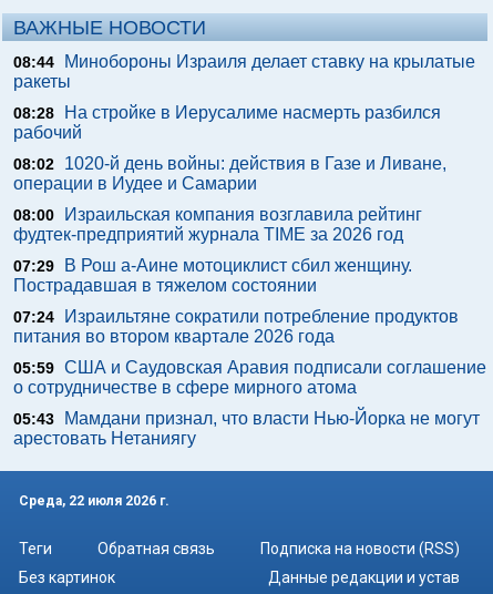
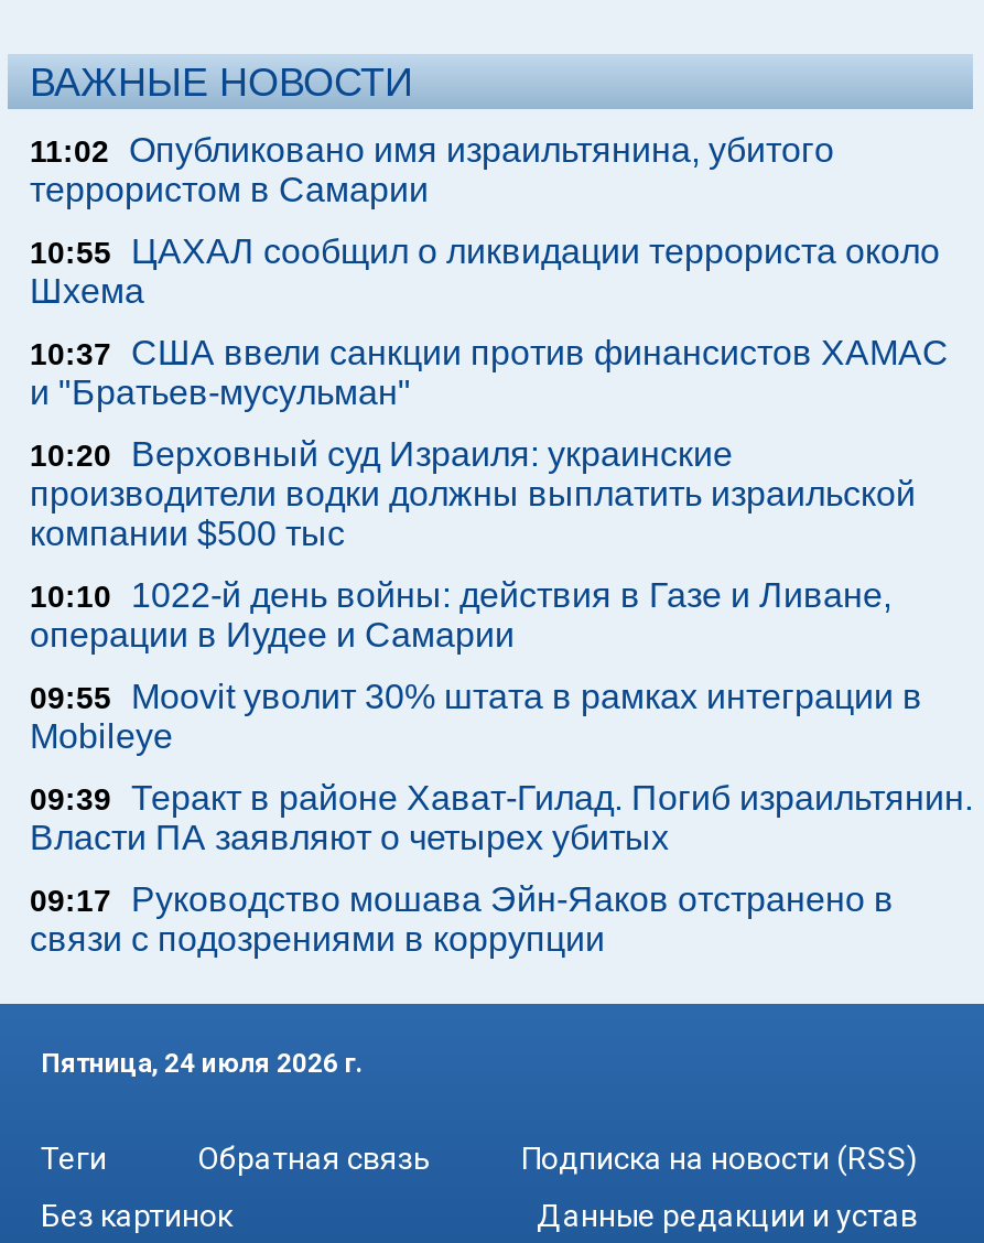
[13,53,475,173] 08:44 Минобороны Израиля делает ставку на крылатые | ракеты | 08:28 На стройке в Иерусалиме насмерть разбился | рабочий | 08:02 1020-й день войны: действия в Газе и Ливане, -> [30,132,949,615] 11:02 Опубликовано имя израильтянина, убитого | террористом в Самарии | 10:55 ЦАХАЛ сообщил о ликвидации террориста около | Шхема | 10:37 США ввели санкции против финансистов ХАМАС | и "Братьев-мусульман" | 10:20 Верховный суд Израиля: украинские | производители водки должны выплатить израильской | компании $500 тыс | 10:10 1022-й день войны: действия в Газе и Ливане,
moved [13,174,257,193] -> [30,617,515,654]: операции в Иудее и Самарии
[13,205,486,509] 08:00 Израильская компания возглавила рейтинг | фудтек-предприятий журнала TIME за 2026 год | 07:29 В Рош а-Аине мотоциклист сбил женщину. | Пострадавшая в тяжелом состоянии | 07:24 Израильтяне сократили потребление продуктов | питания во втором квартале 2026 года | 05:59 США и Саудовская Аравия подписали соглашение | о сотрудничестве в сфере мирного атома | 05:43 Мамдани признал, что власти Нью-Йорка не могут | арестовать Нетаниягу | Среда, 22 июля 2026 г. -> [30,679,973,1080] 09:55 Moovit уволит 30% штата в рамках интеграции в | Mobileye | 09:39 Теракт в районе Хават-Гилад. Погиб израильтянин. | Власти ПА заявляют о четырех убитых | 09:17 Руководство мошава Эйн-Яаков отстранено в | связи с подозрениями в коррупции | Пятница, 24 июля 2026 г.

